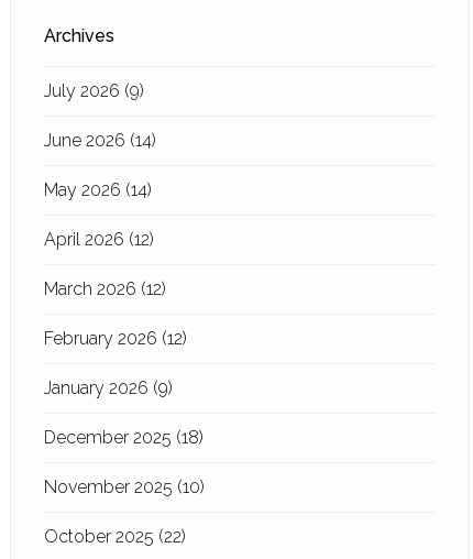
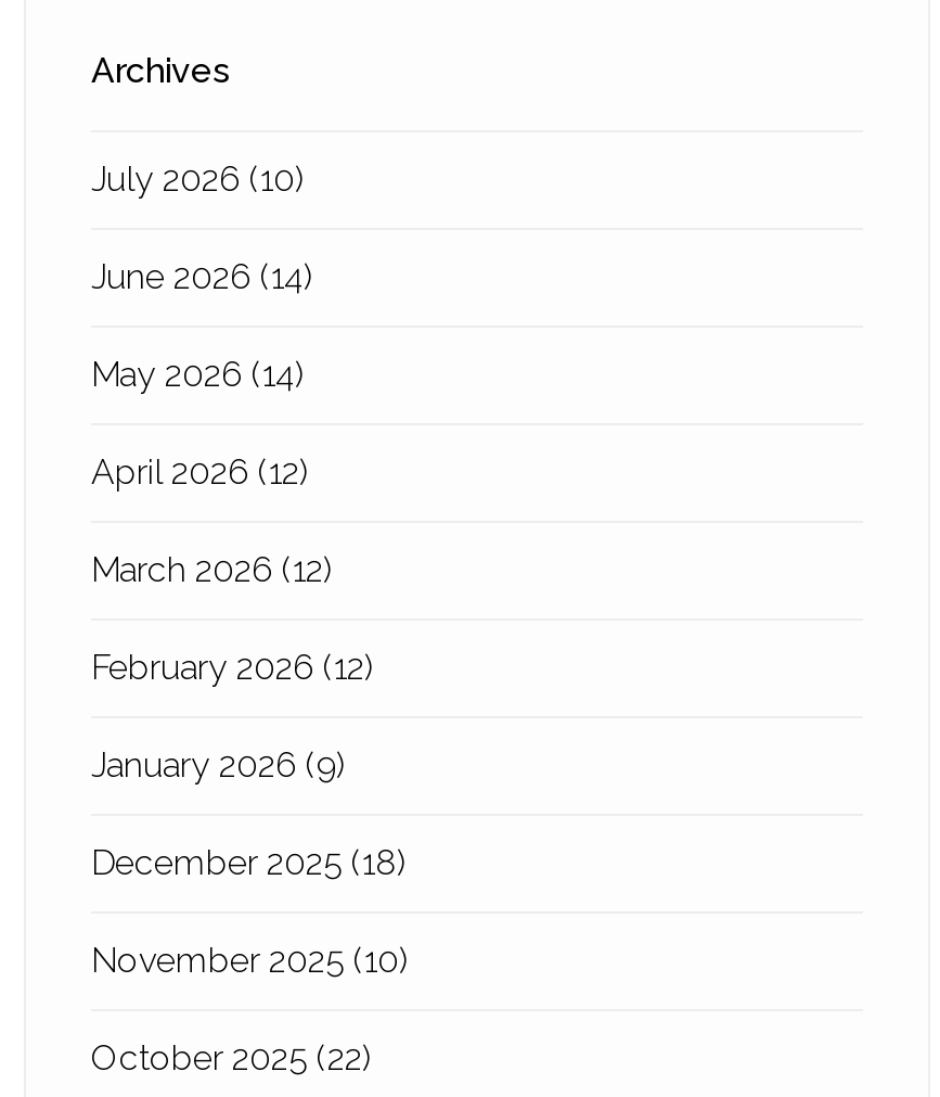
[44,80,144,101] July 2026 (9) -> [91,158,304,200] July 2026 (10)

